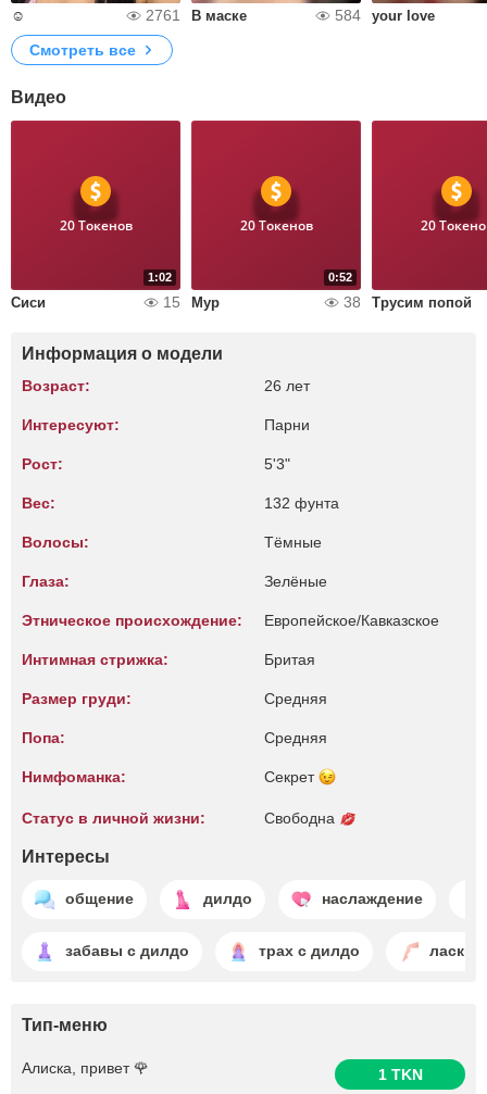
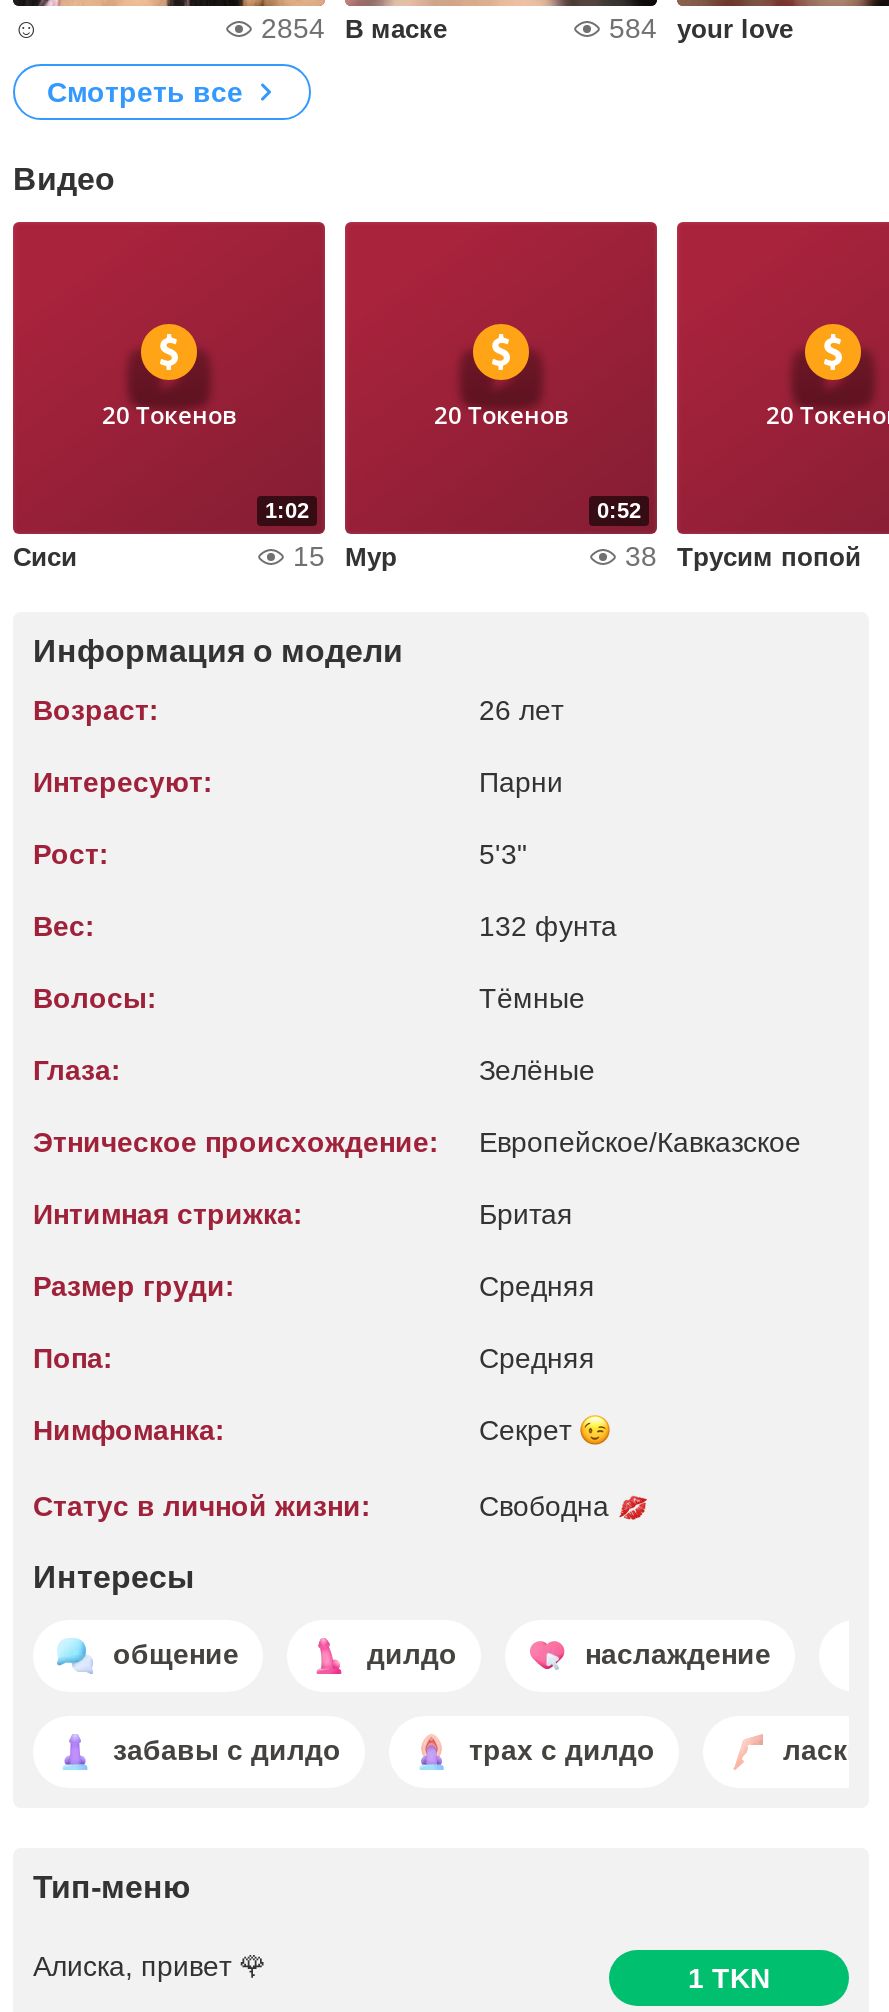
[146,7,247,24] 2761 В маске -> [261,12,447,44] 2854 В маске

